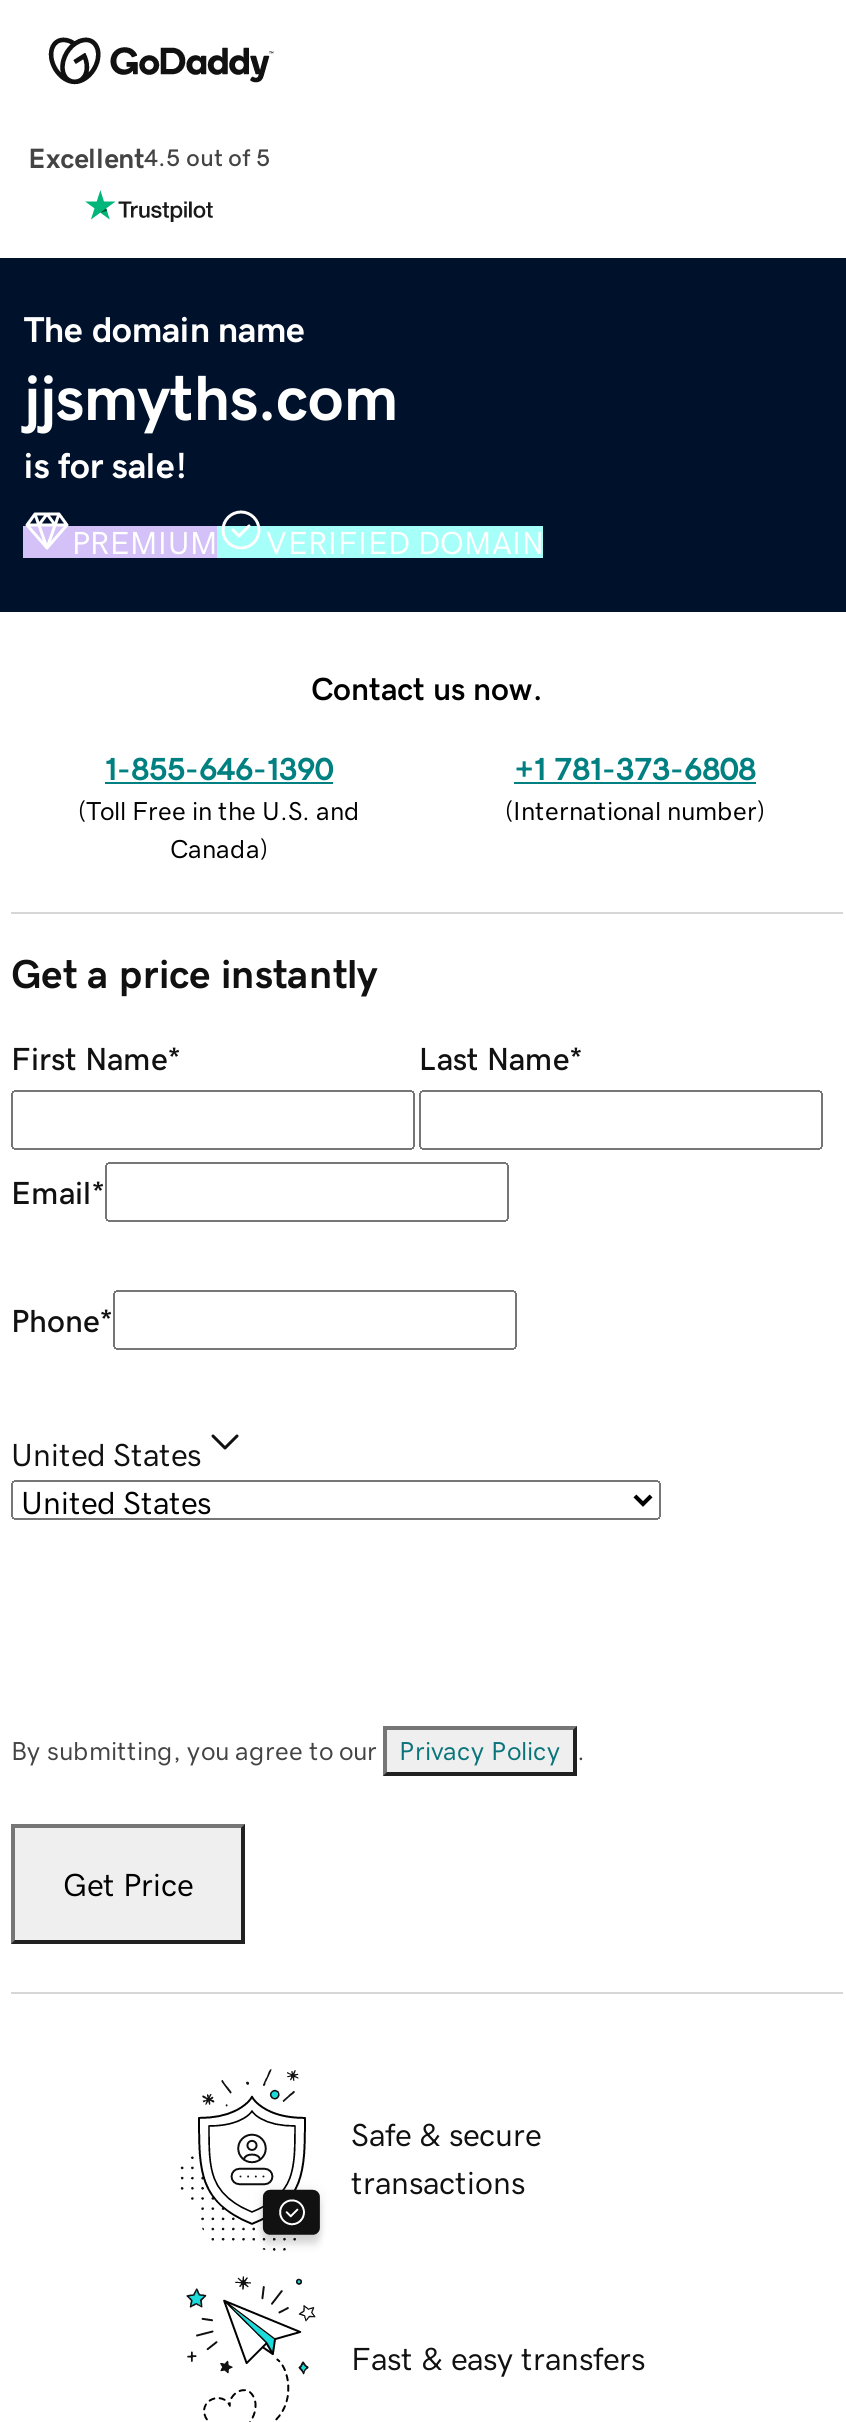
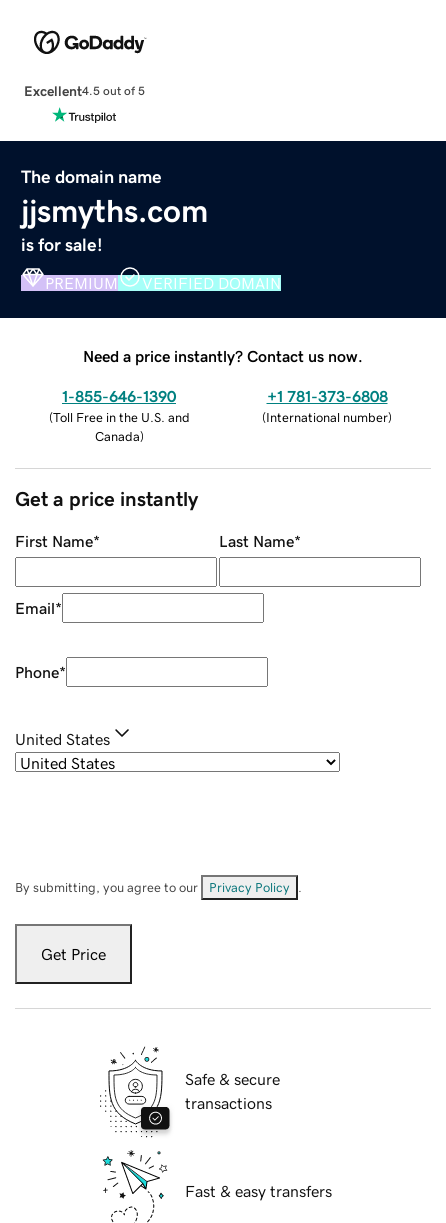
[311,671,543,703] Contact us now. -> [83,348,363,364] Need a price instantly? Contact us now.

